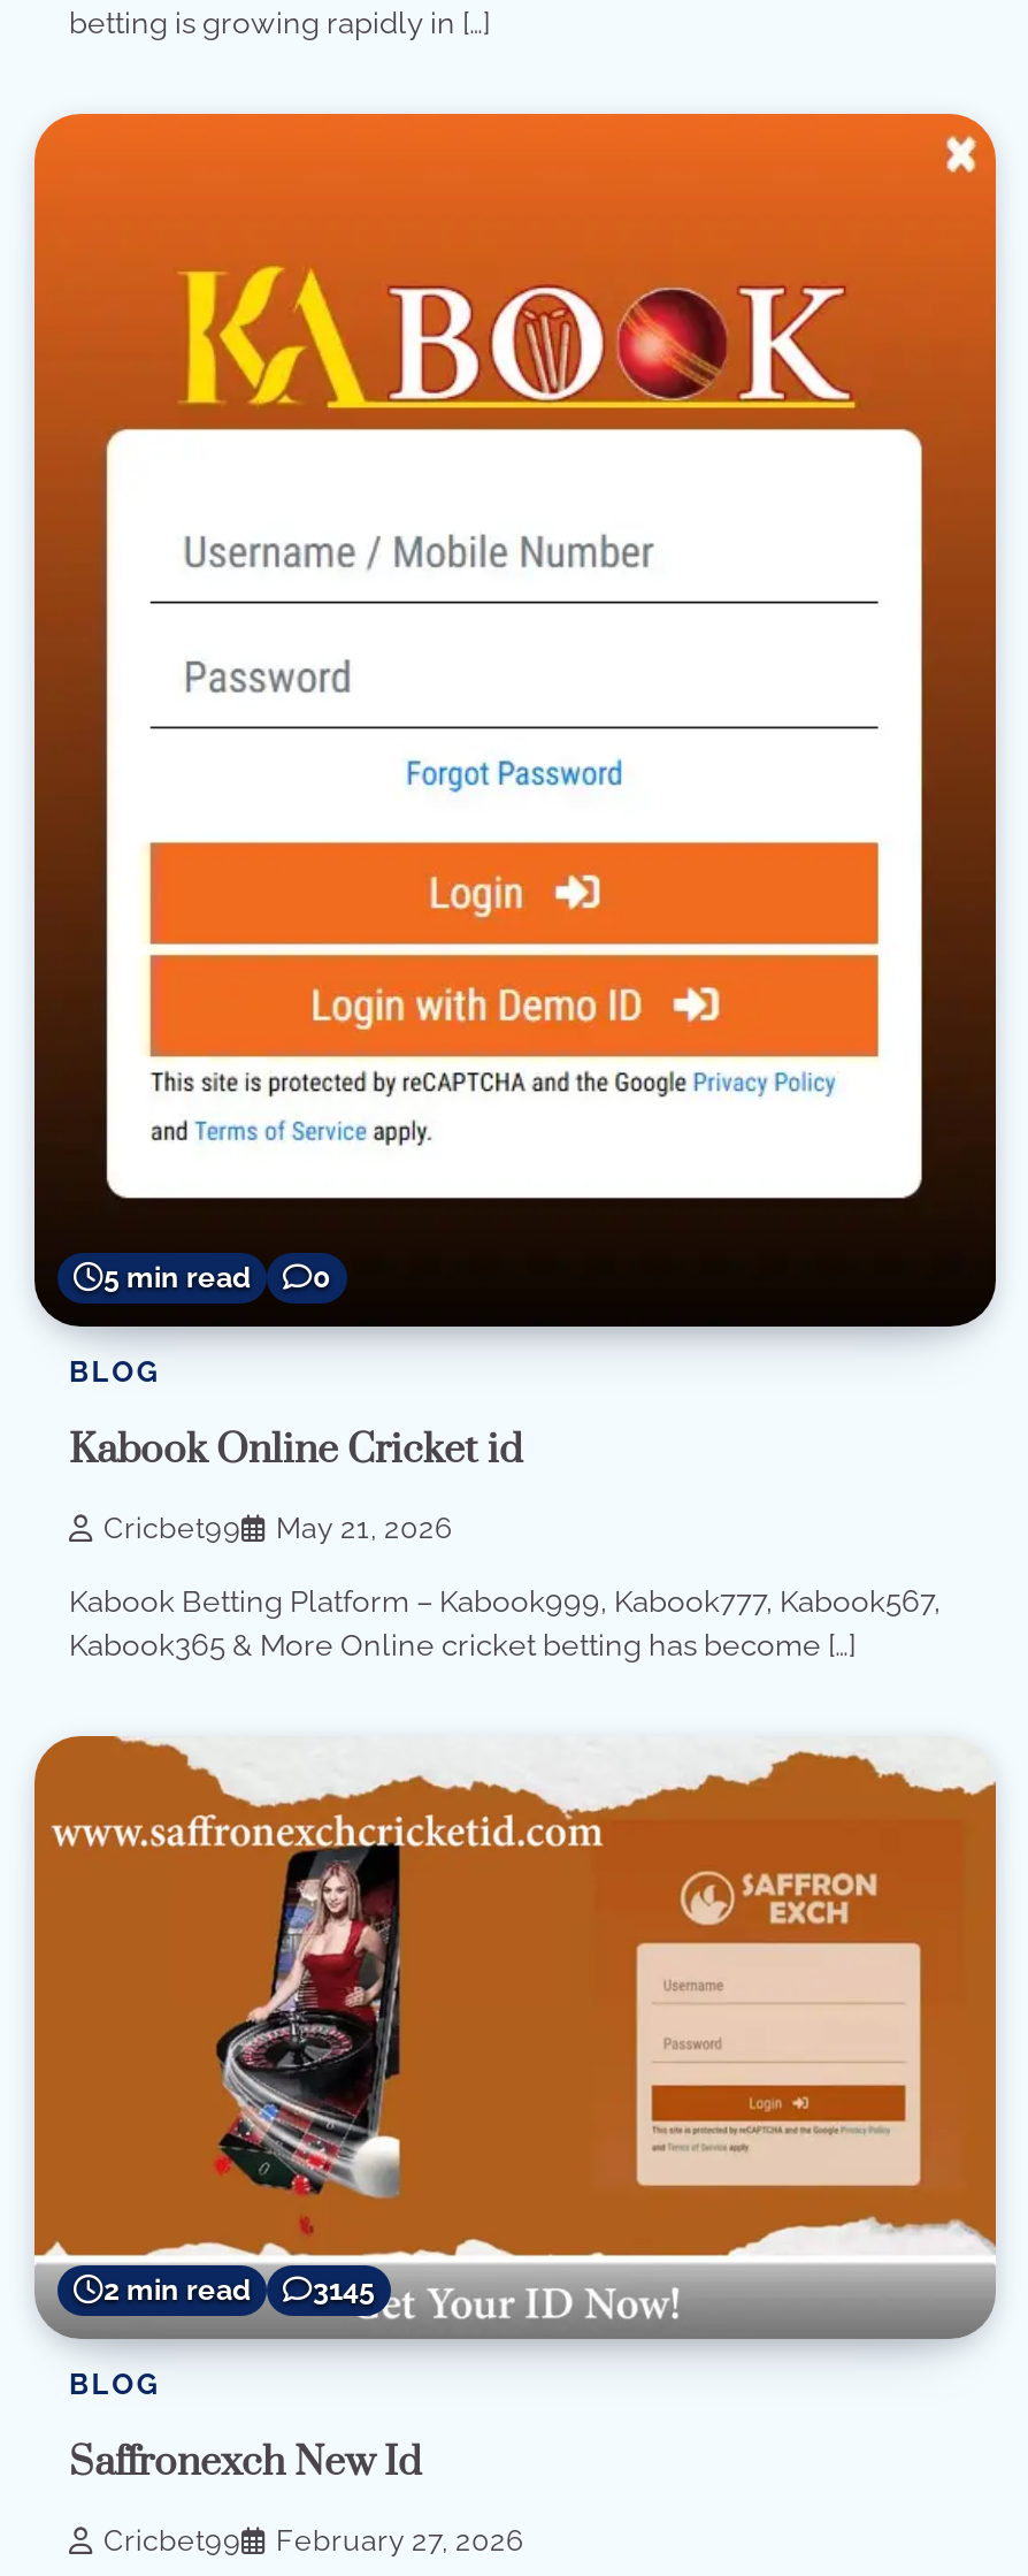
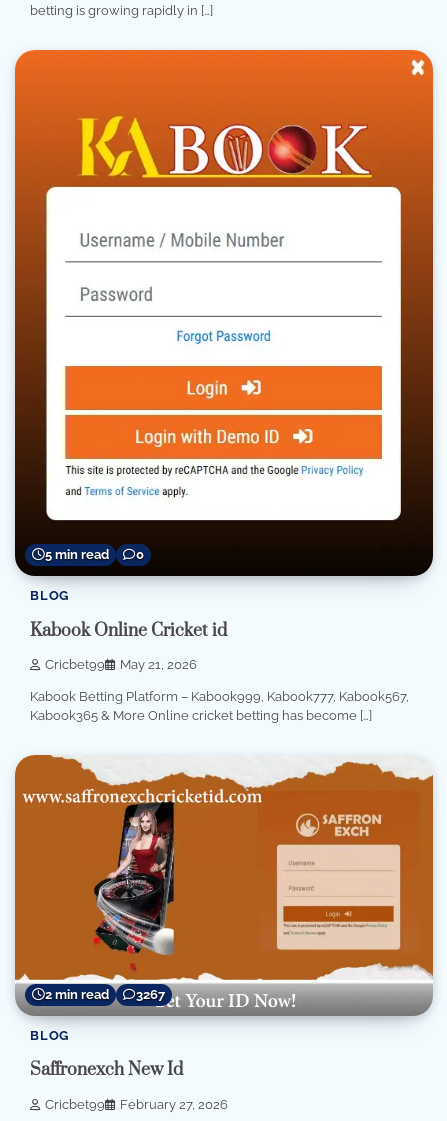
[103,2271,375,2306] 2 min read 3145 -> [45,987,165,1002] 2 min read 3267

